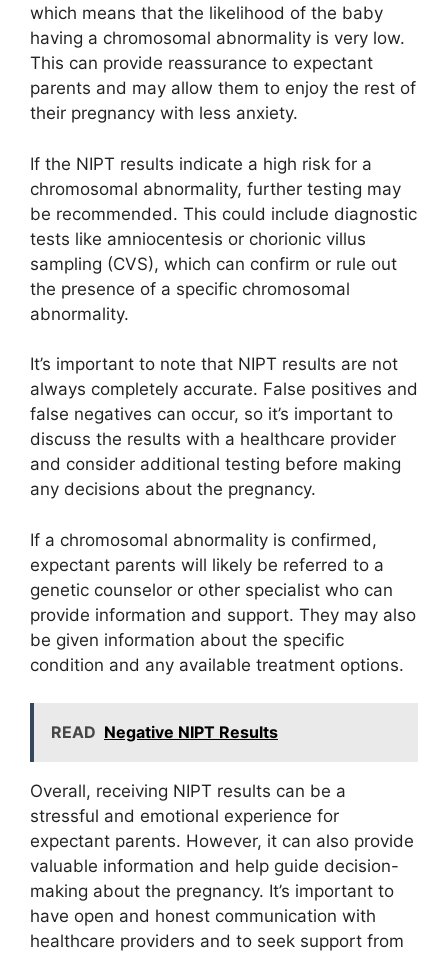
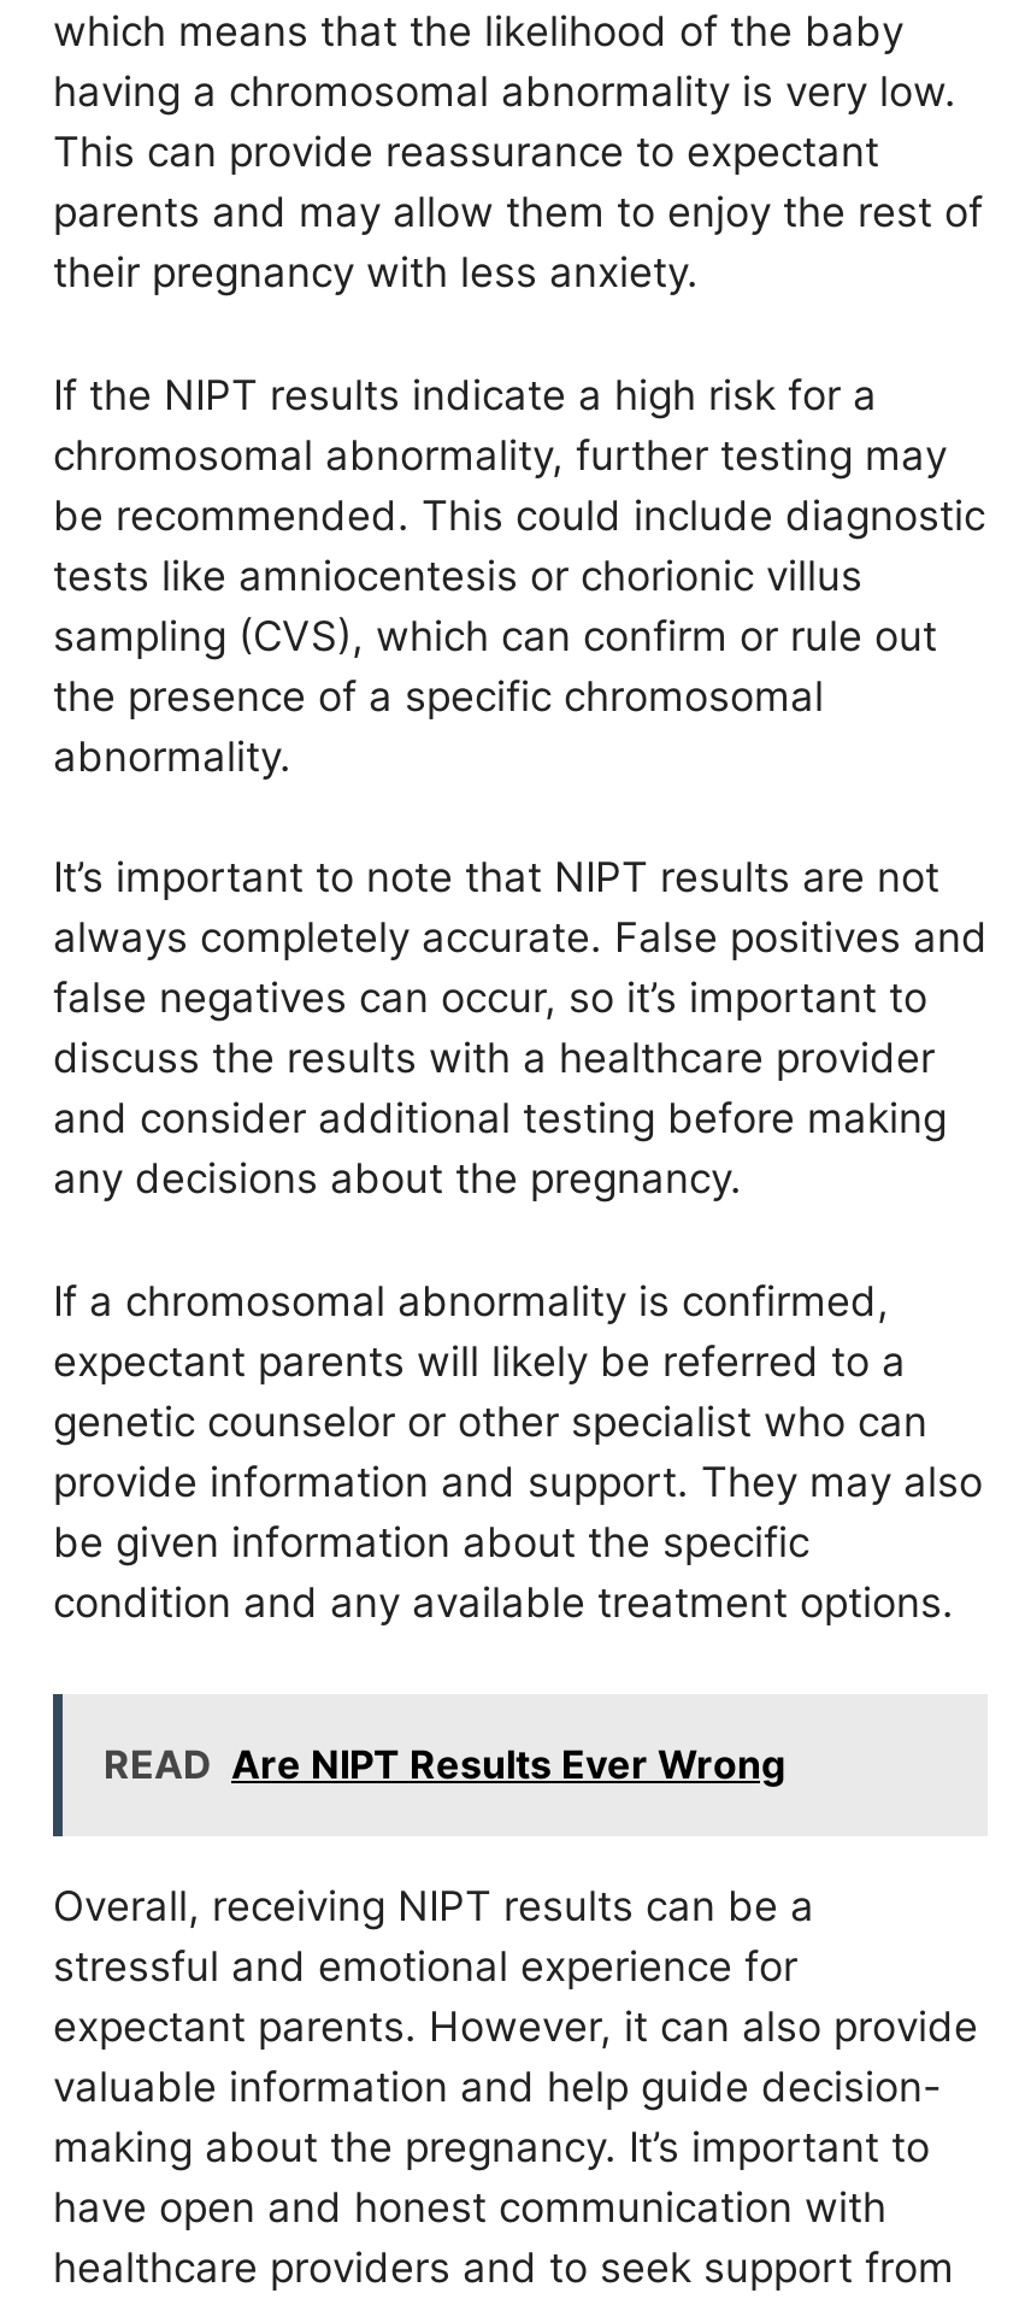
[51,722,278,742] READ Negative NIPT Results -> [104,1740,785,1788] READ Are NIPT Results Ever Wrong

